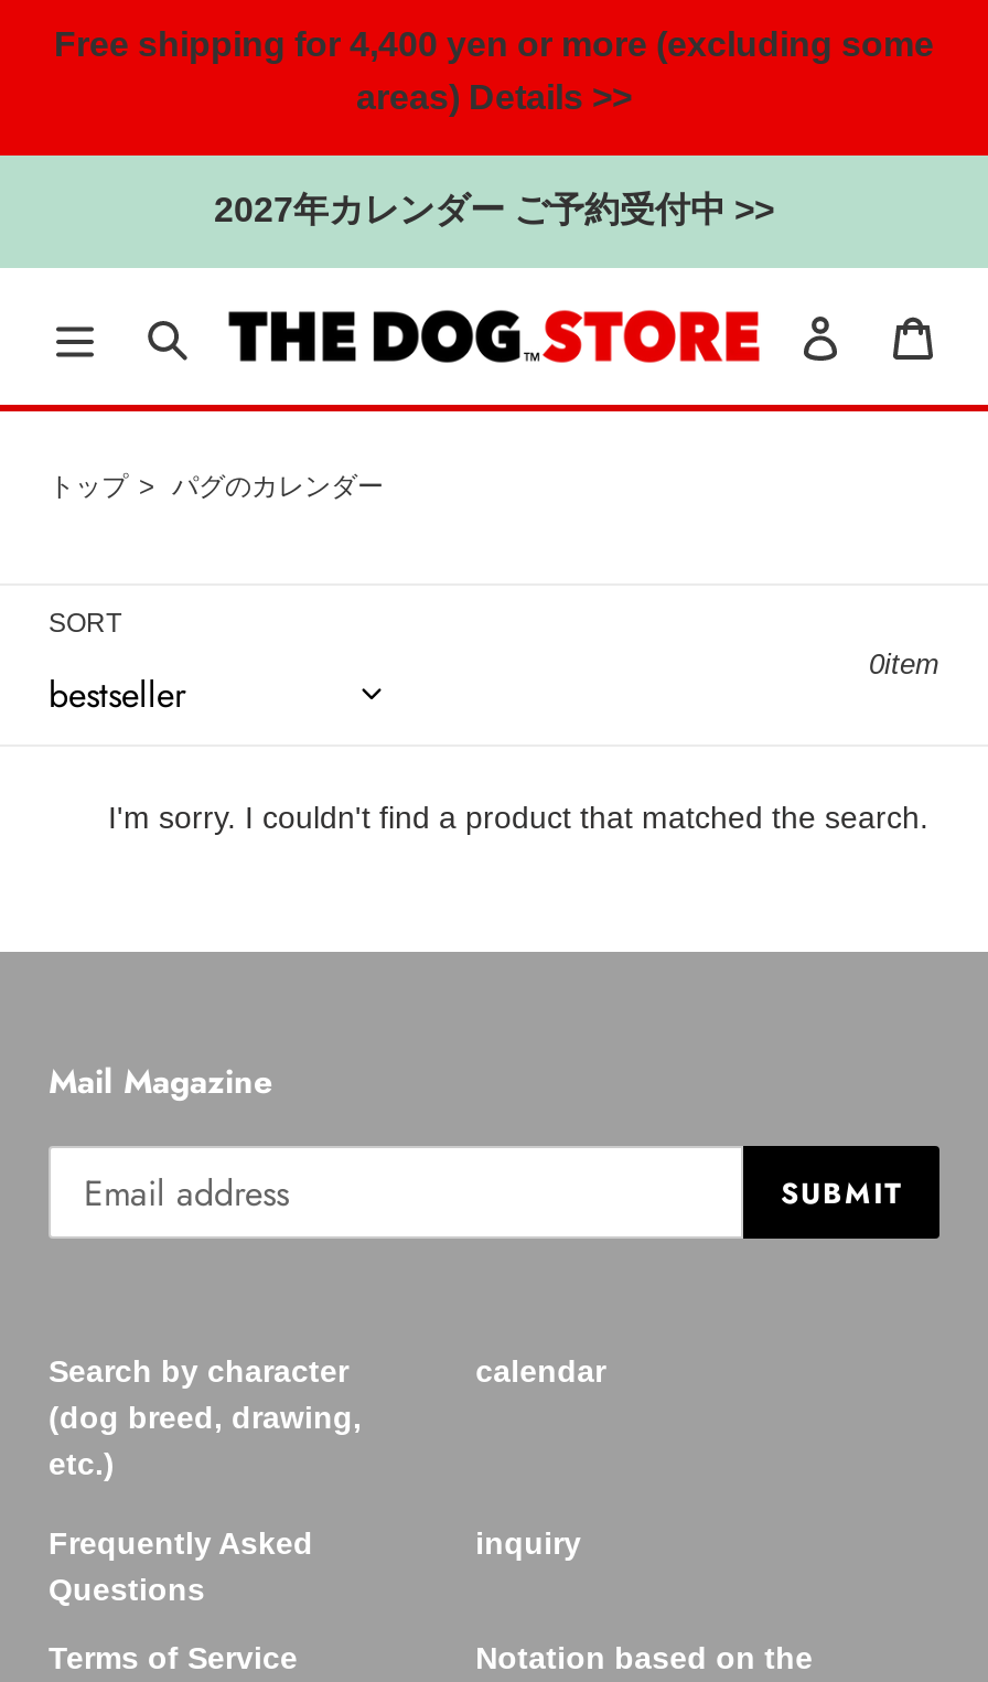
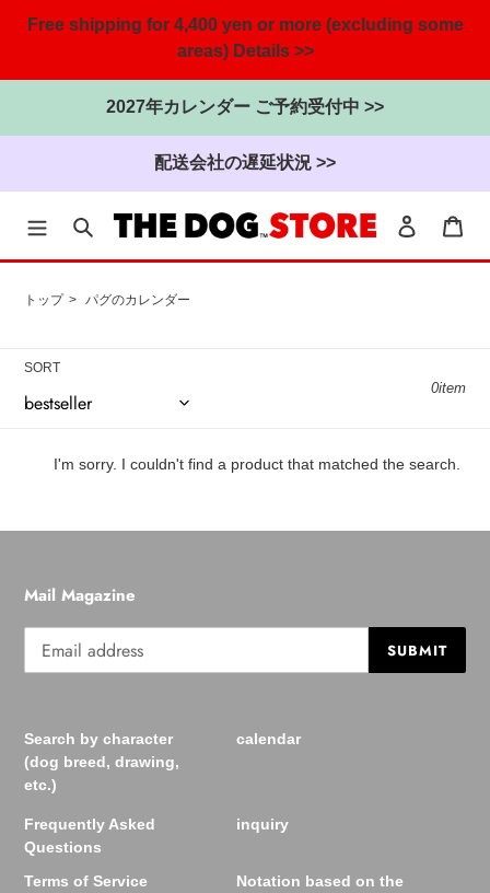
none -> [154,153,336,172] 配送会社の遅延状況 >>

